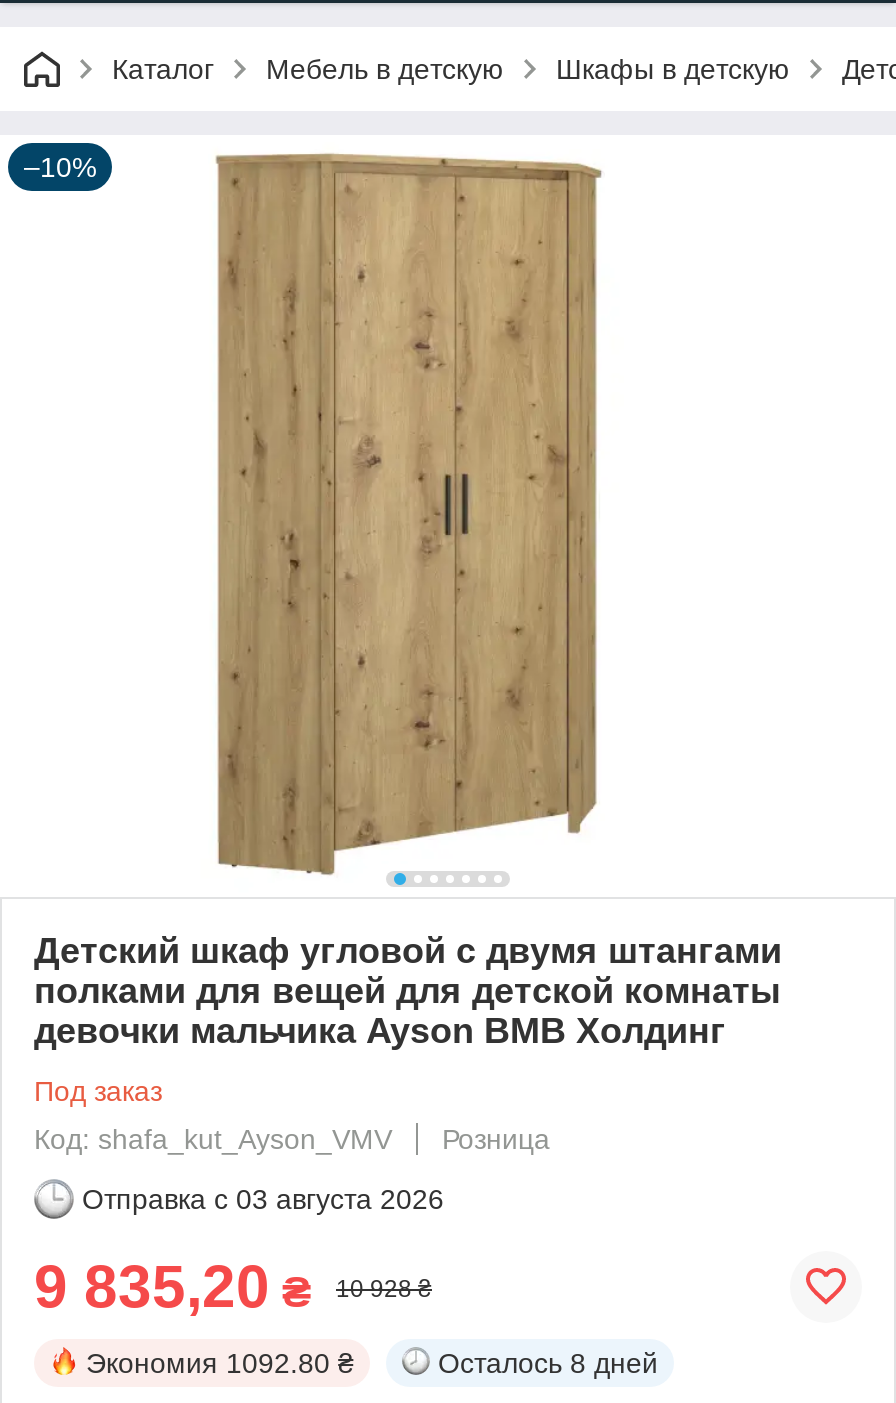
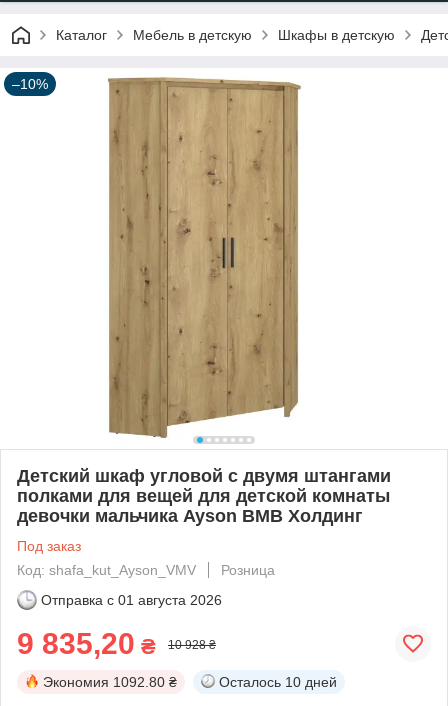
[82,1183,444,1215] Отправка с 03 августа 2026 -> [41,592,222,608] Отправка с 01 августа 2026
[438,1347,658,1379] Осталось 8 дней -> [219,674,337,690] Осталось 10 дней

